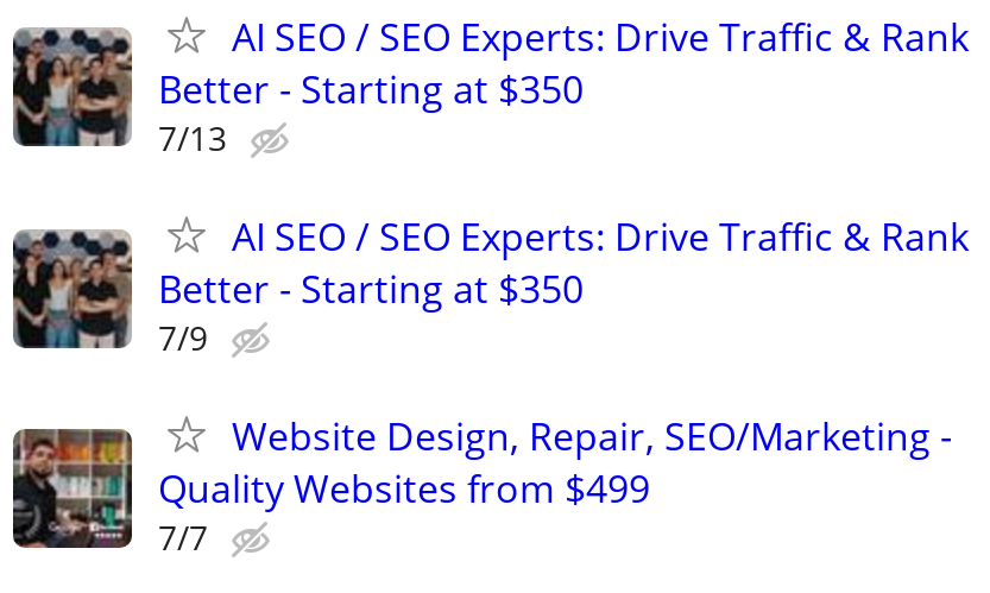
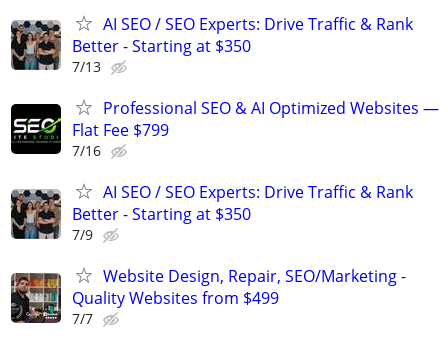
none -> [10,97,439,160] [image] | Professional SEO & AI Optimized Websites — | Flat Fee $799 | 7/16

